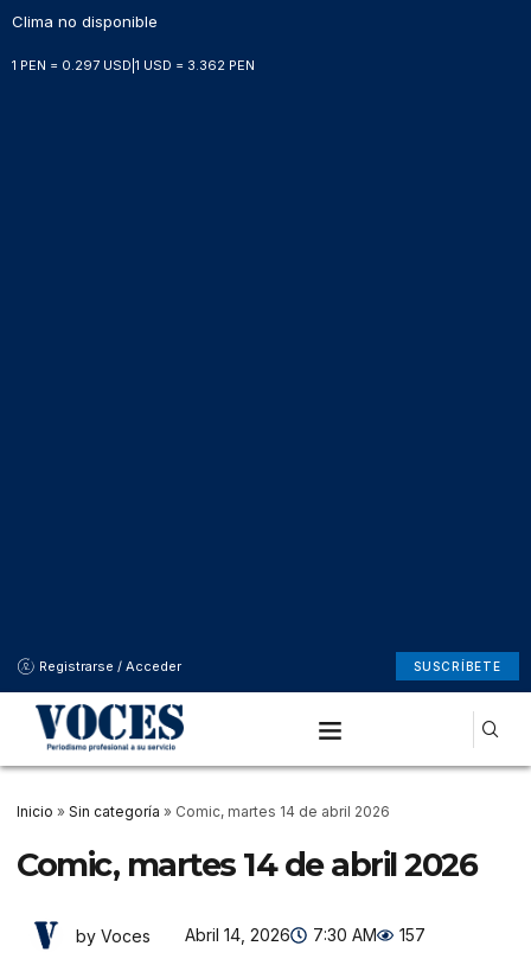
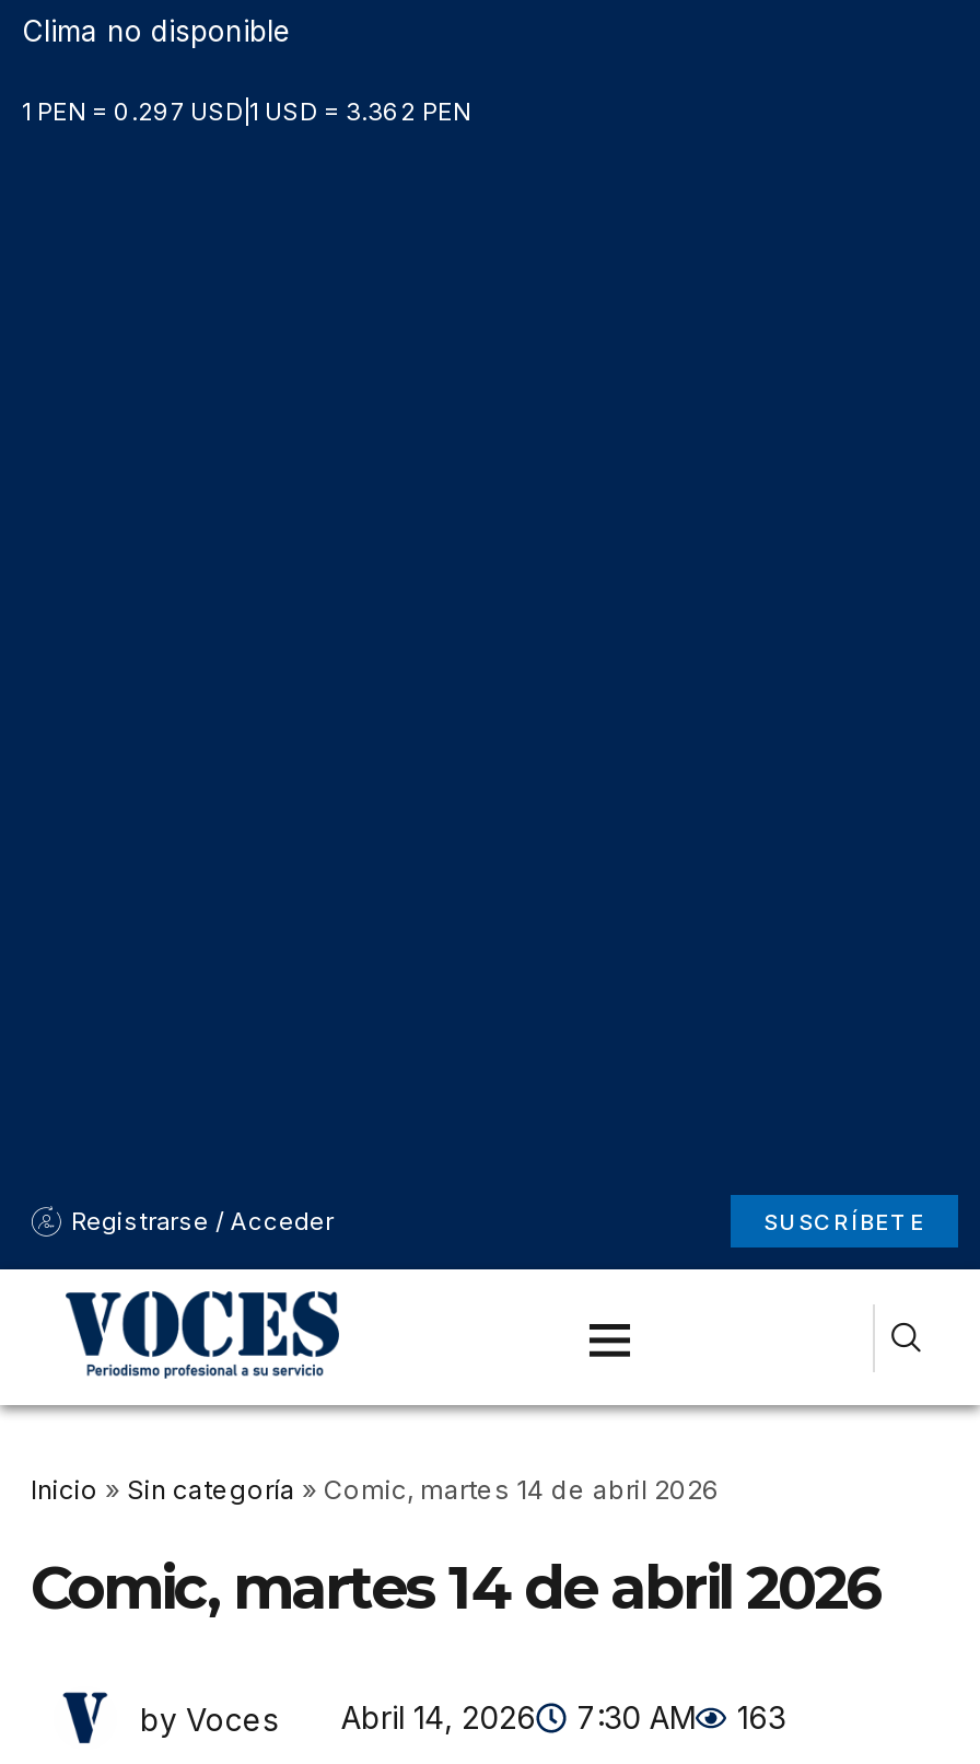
[76,925,426,945] by Voces Abril 14, 2026 7:30 AM 157 -> [140,1698,785,1737] by Voces Abril 14, 2026 7:30 AM 163

